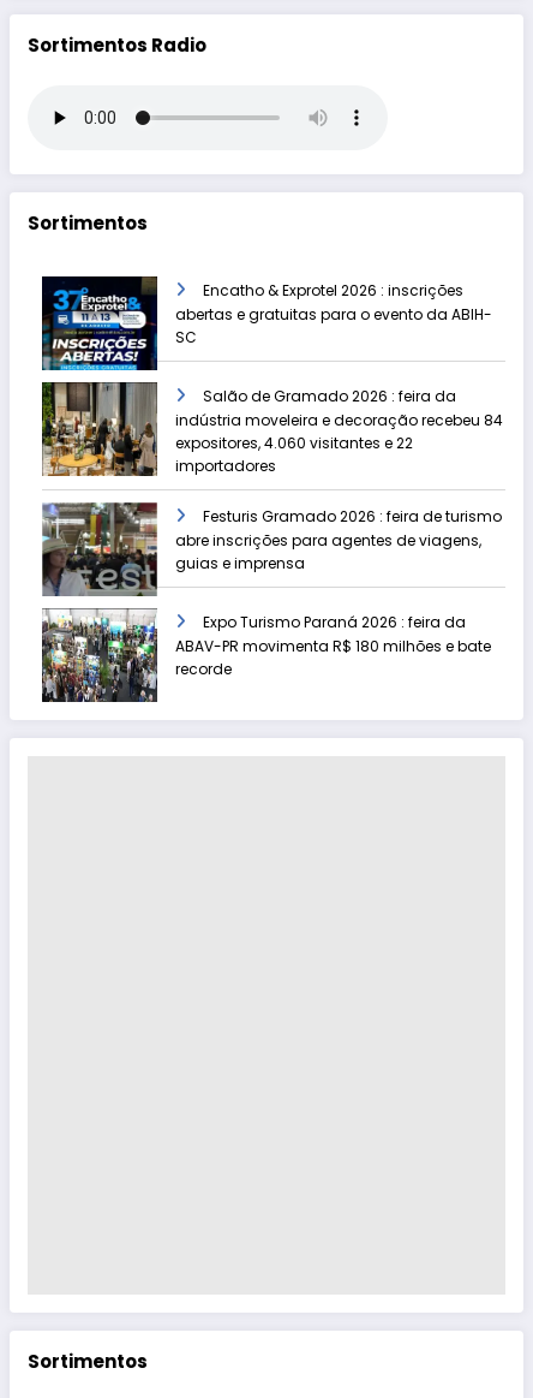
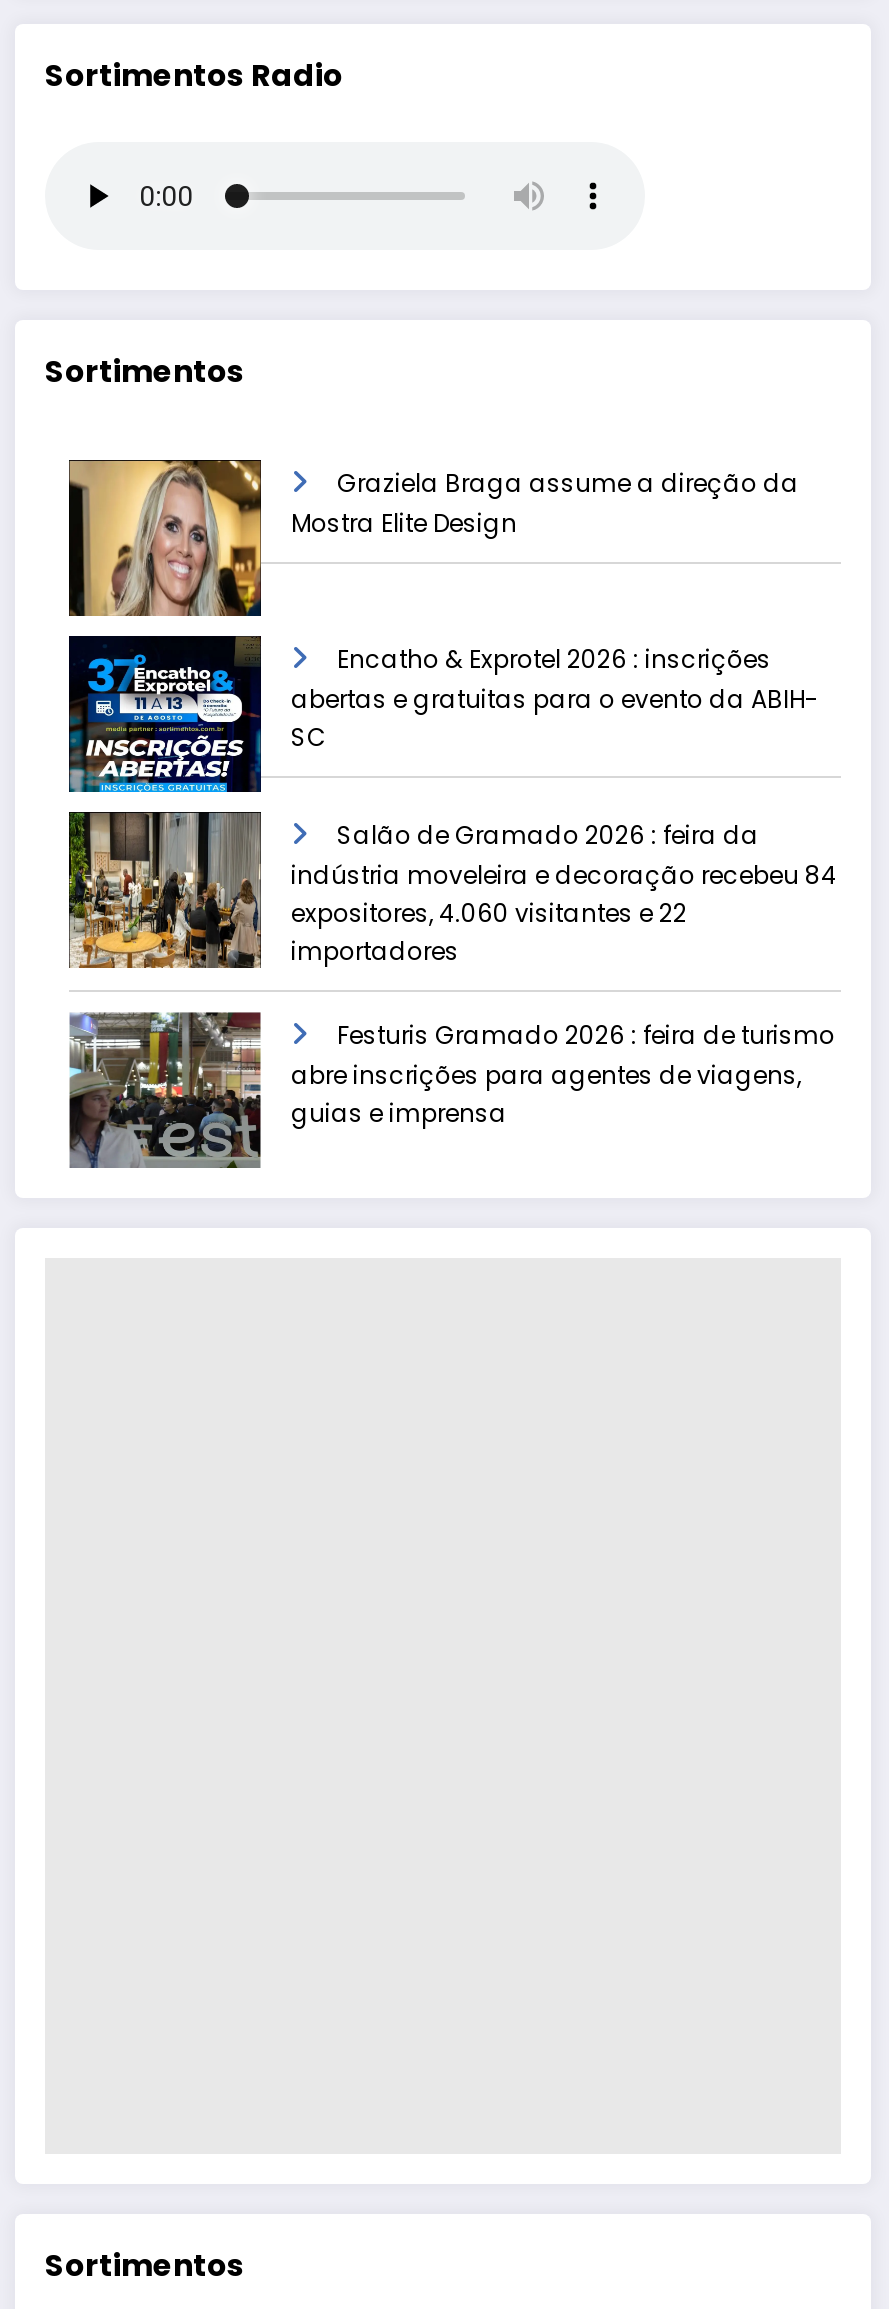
none -> [67,458,799,618] [image] | Graziela Braga assume a direção da | Mostra Elite Design
moved [40,279,503,573] -> [65,640,837,1129]: [image] | Encatho & Exprotel 2026 : inscrições | abertas e gratuitas para o evento da ABIH- | ... | abre inscrições para agentes de viagens, | guias e imprensa
[41,608,491,702] [image] | Expo Turismo Paraná 2026 : feira da | ABAV-PR movimenta R$ 180 milhões e bate | recorde -> none

